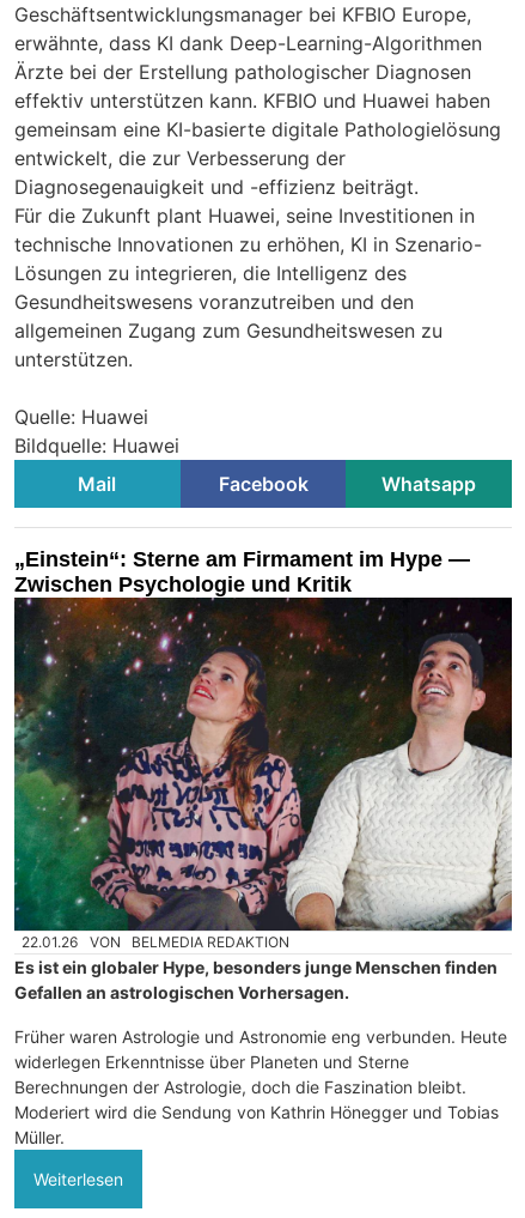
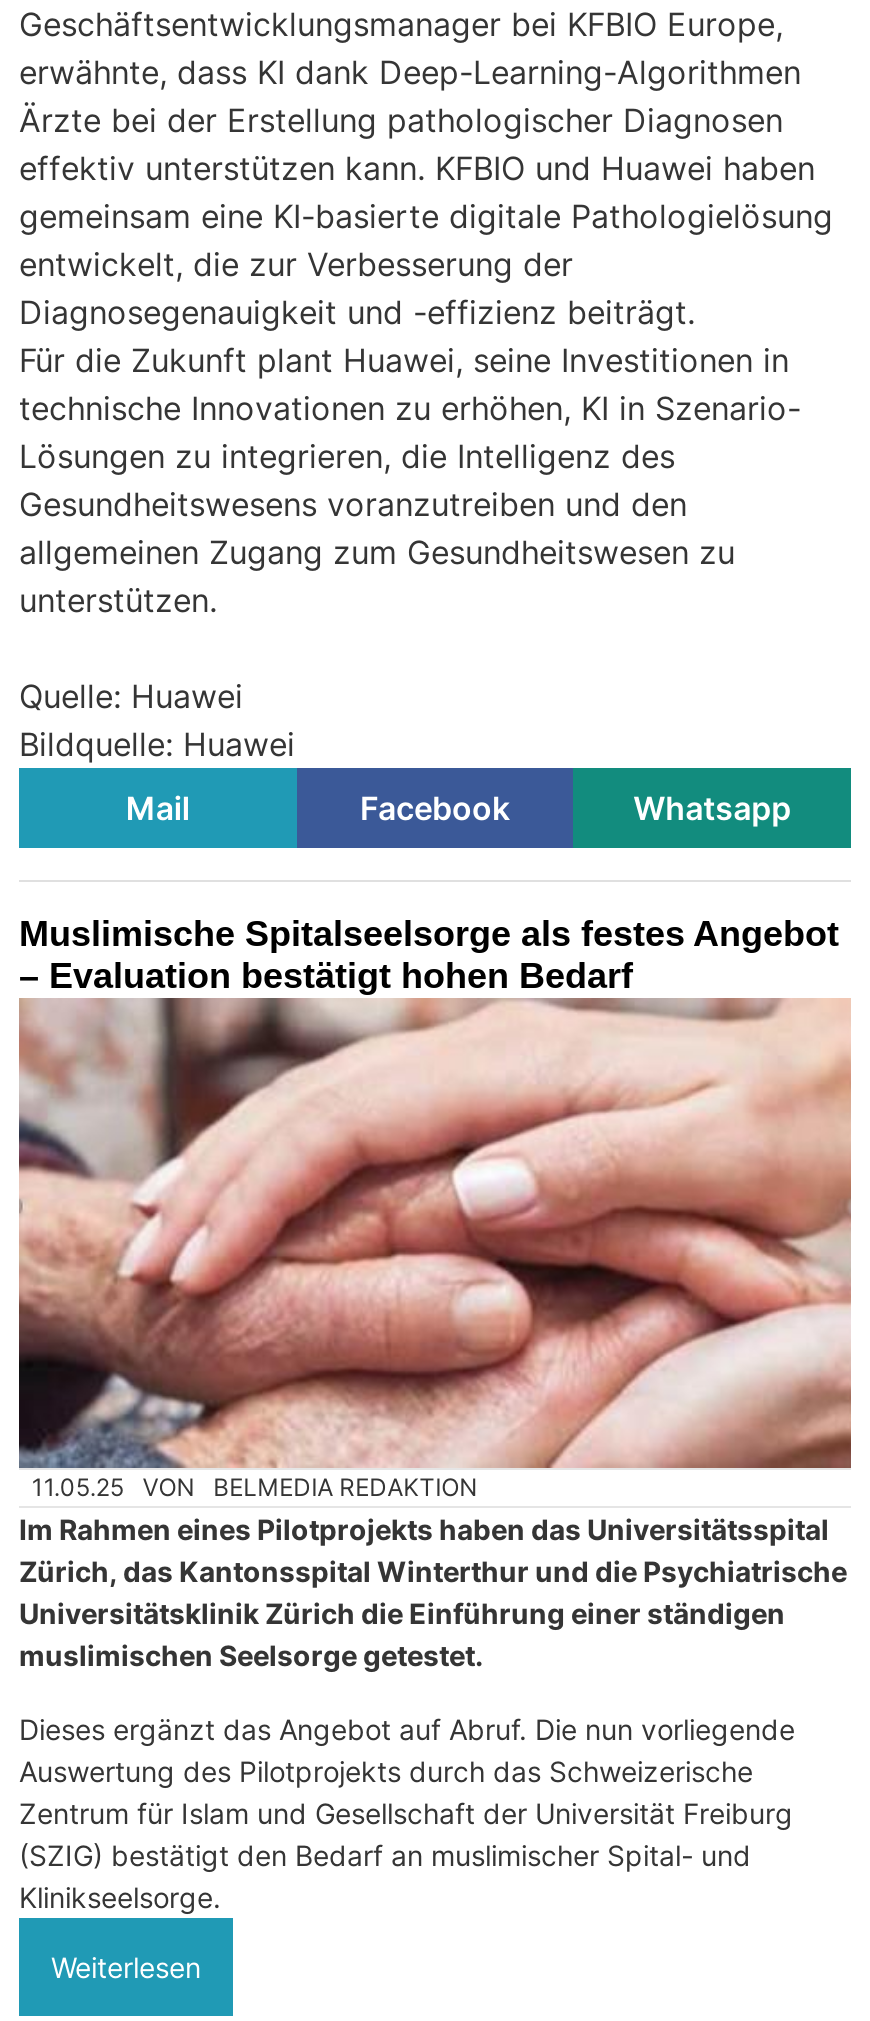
[14,548,470,597] „Einstein“: Sterne am Firmament im Hype — | Zwischen Psychologie und Kritik -> [19,915,839,997] Muslimische Spitalseelsorge als festes Angebot | – Evaluation bestätigt hohen Bedarf
[13,632,513,951] [image] | 22.01.26 VON BELMEDIA REDAKTION -> [17,996,853,1502] [image] | 11.05.25 VON BELMEDIA REDAKTION
moved [89,933,290,951] -> [143,1472,477,1502]: VON | BELMEDIA REDAKTION
[14,957,497,1003] Es ist ein globaler Hype, besonders junge Menschen finden | Gefallen an astrologischen Vorhersagen. -> [19,1512,847,1672] Im Rahmen eines Pilotprojekts haben das Universitätsspital | Zürich, das Kantonsspital Winterthur und die Psychiatrische | Universitätsklinik Zürich die Einführung einer ständigen | muslimischen Seelsorge getestet.
[14,1027,507,1148] Früher waren Astrologie und Astronomie eng verbunden. Heute | widerlegen Erkenntnisse über Planeten und Sterne | Berechnungen der Astrologie, doch die Faszination bleibt. | Moderiert wird die Sendung von Kathrin Hönegger und Tobias | Müller. -> [19,1712,795,1914] Dieses ergänzt das Angebot auf Abruf. Die nun vorliegende | Auswertung des Pilotprojekts durch das Schweizerische | Zentrum für Islam und Gesellschaft der Universität Freiburg | (SZIG) bestätigt den Bedarf an muslimischer Spital- und | Klinikseelsorge.

